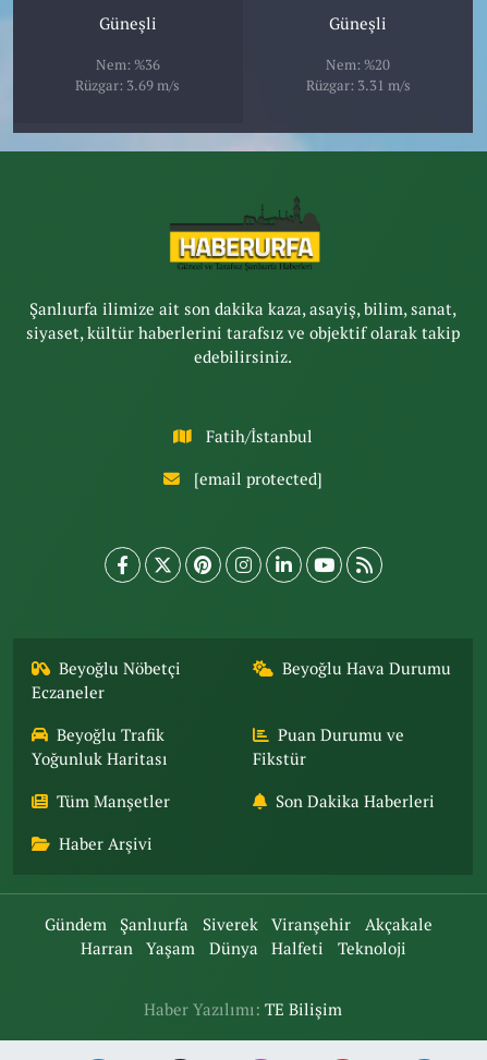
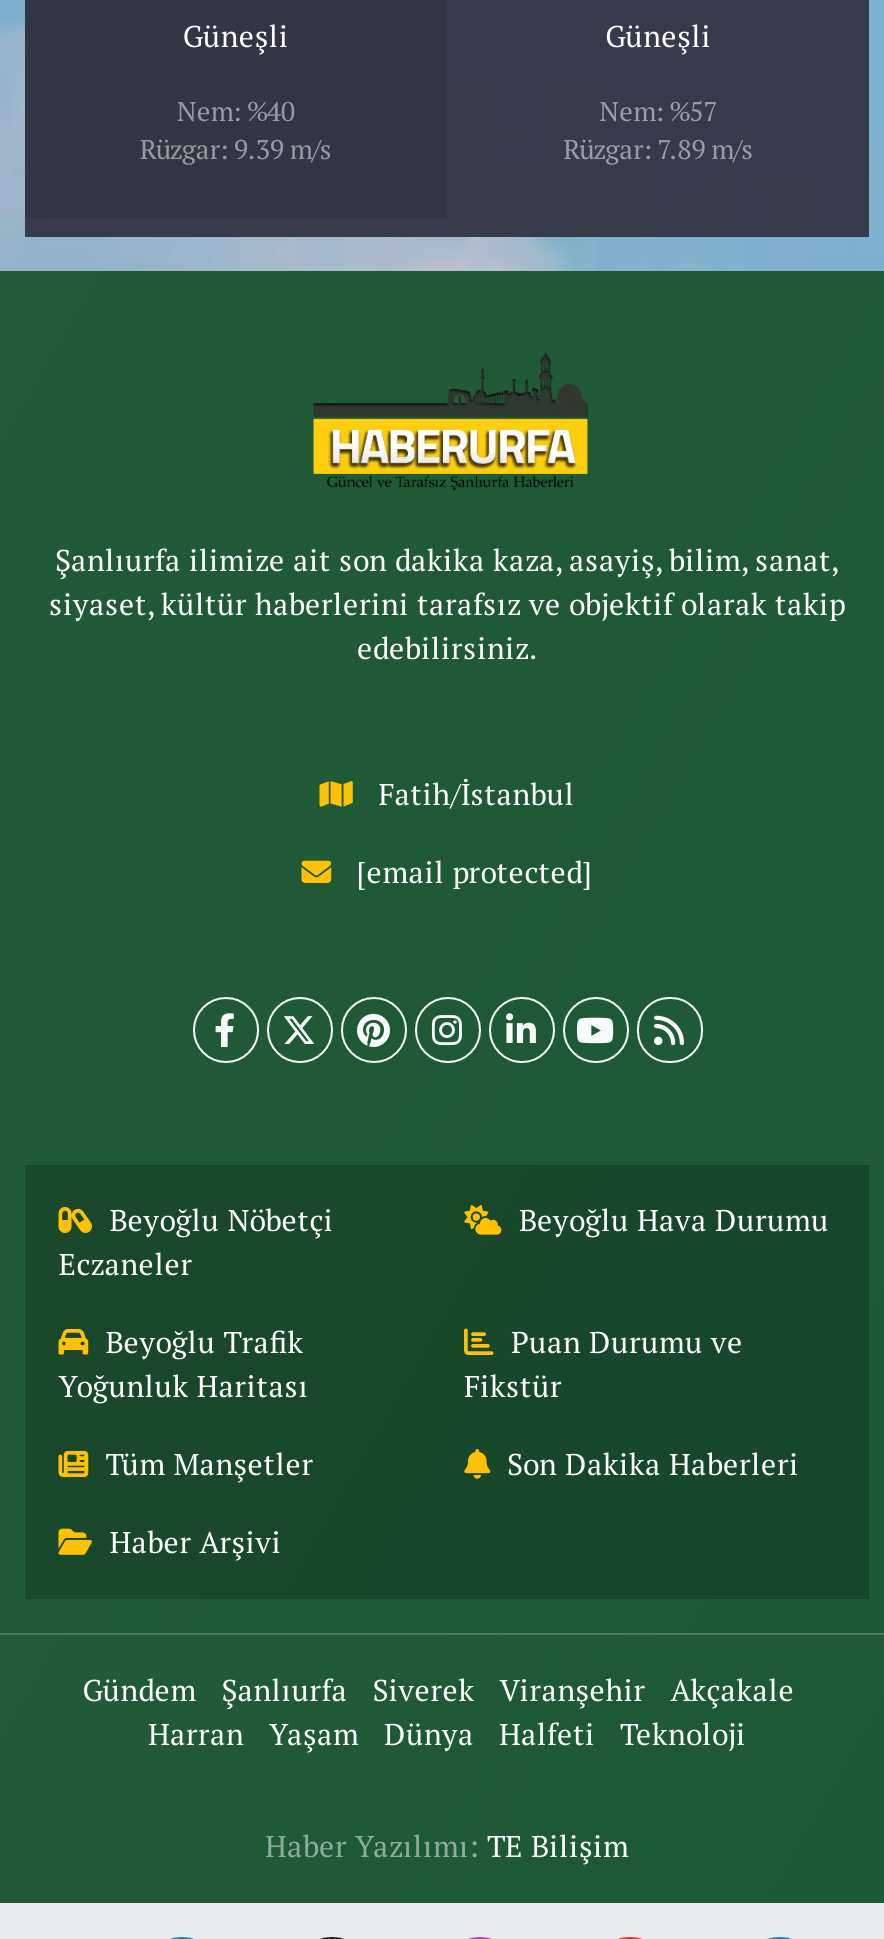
[76,54,180,94] Nem: %36 | Rüzgar: 3.69 m/s -> [140,92,332,166] Nem: %40 | Rüzgar: 9.39 m/s
[326,54,390,74] Nem: %20 -> [599,92,717,128] Nem: %57
[306,75,410,94] Rüzgar: 3.31 m/s -> [563,130,753,166] Rüzgar: 7.89 m/s

